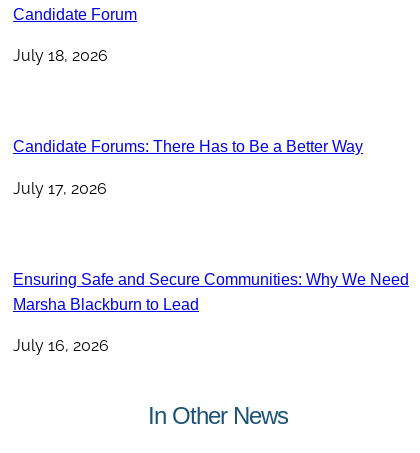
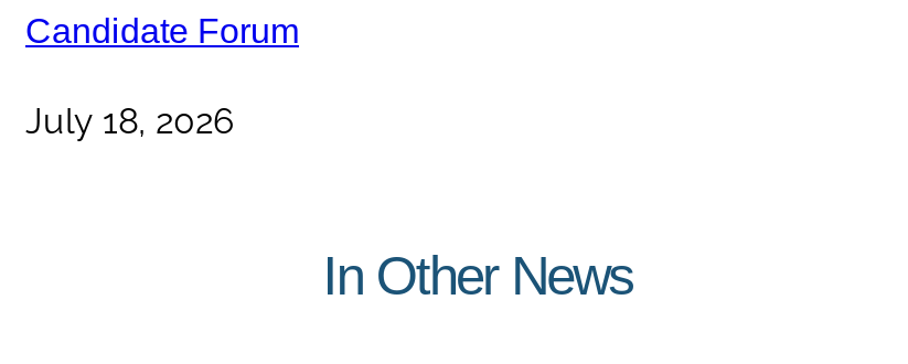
[13,137,363,197] Candidate Forums: There Has to Be a Better Way | July 17, 2026 -> none
[13,270,409,355] Ensuring Safe and Secure Communities: Why We Need | Marsha Blackburn to Lead | July 16, 2026 -> none

